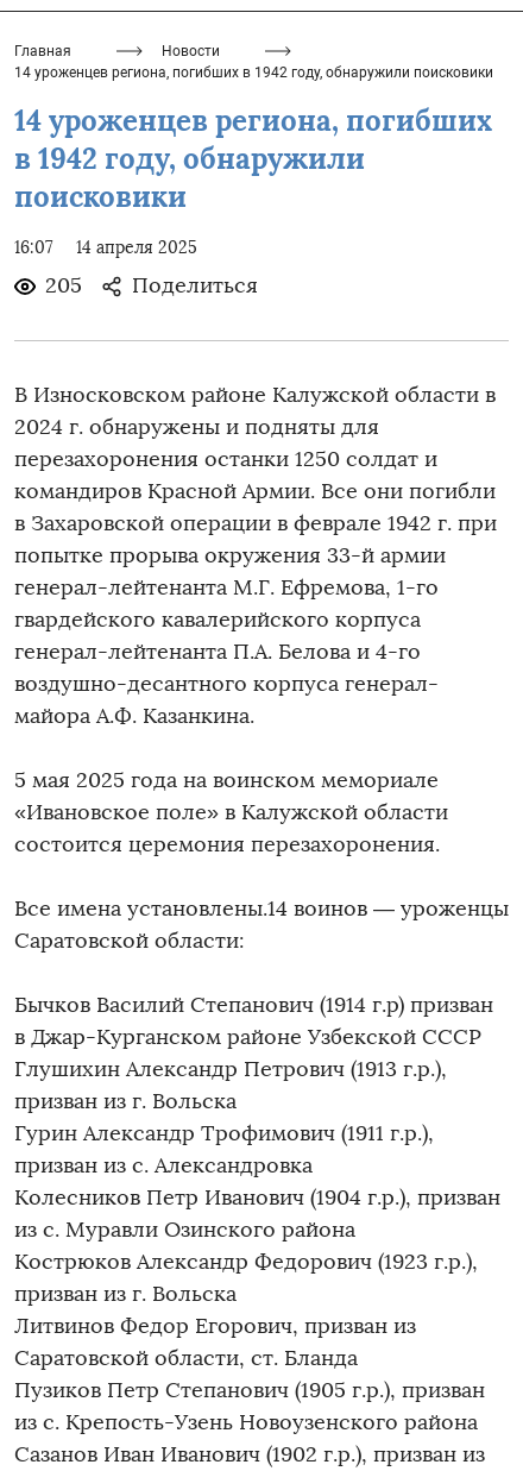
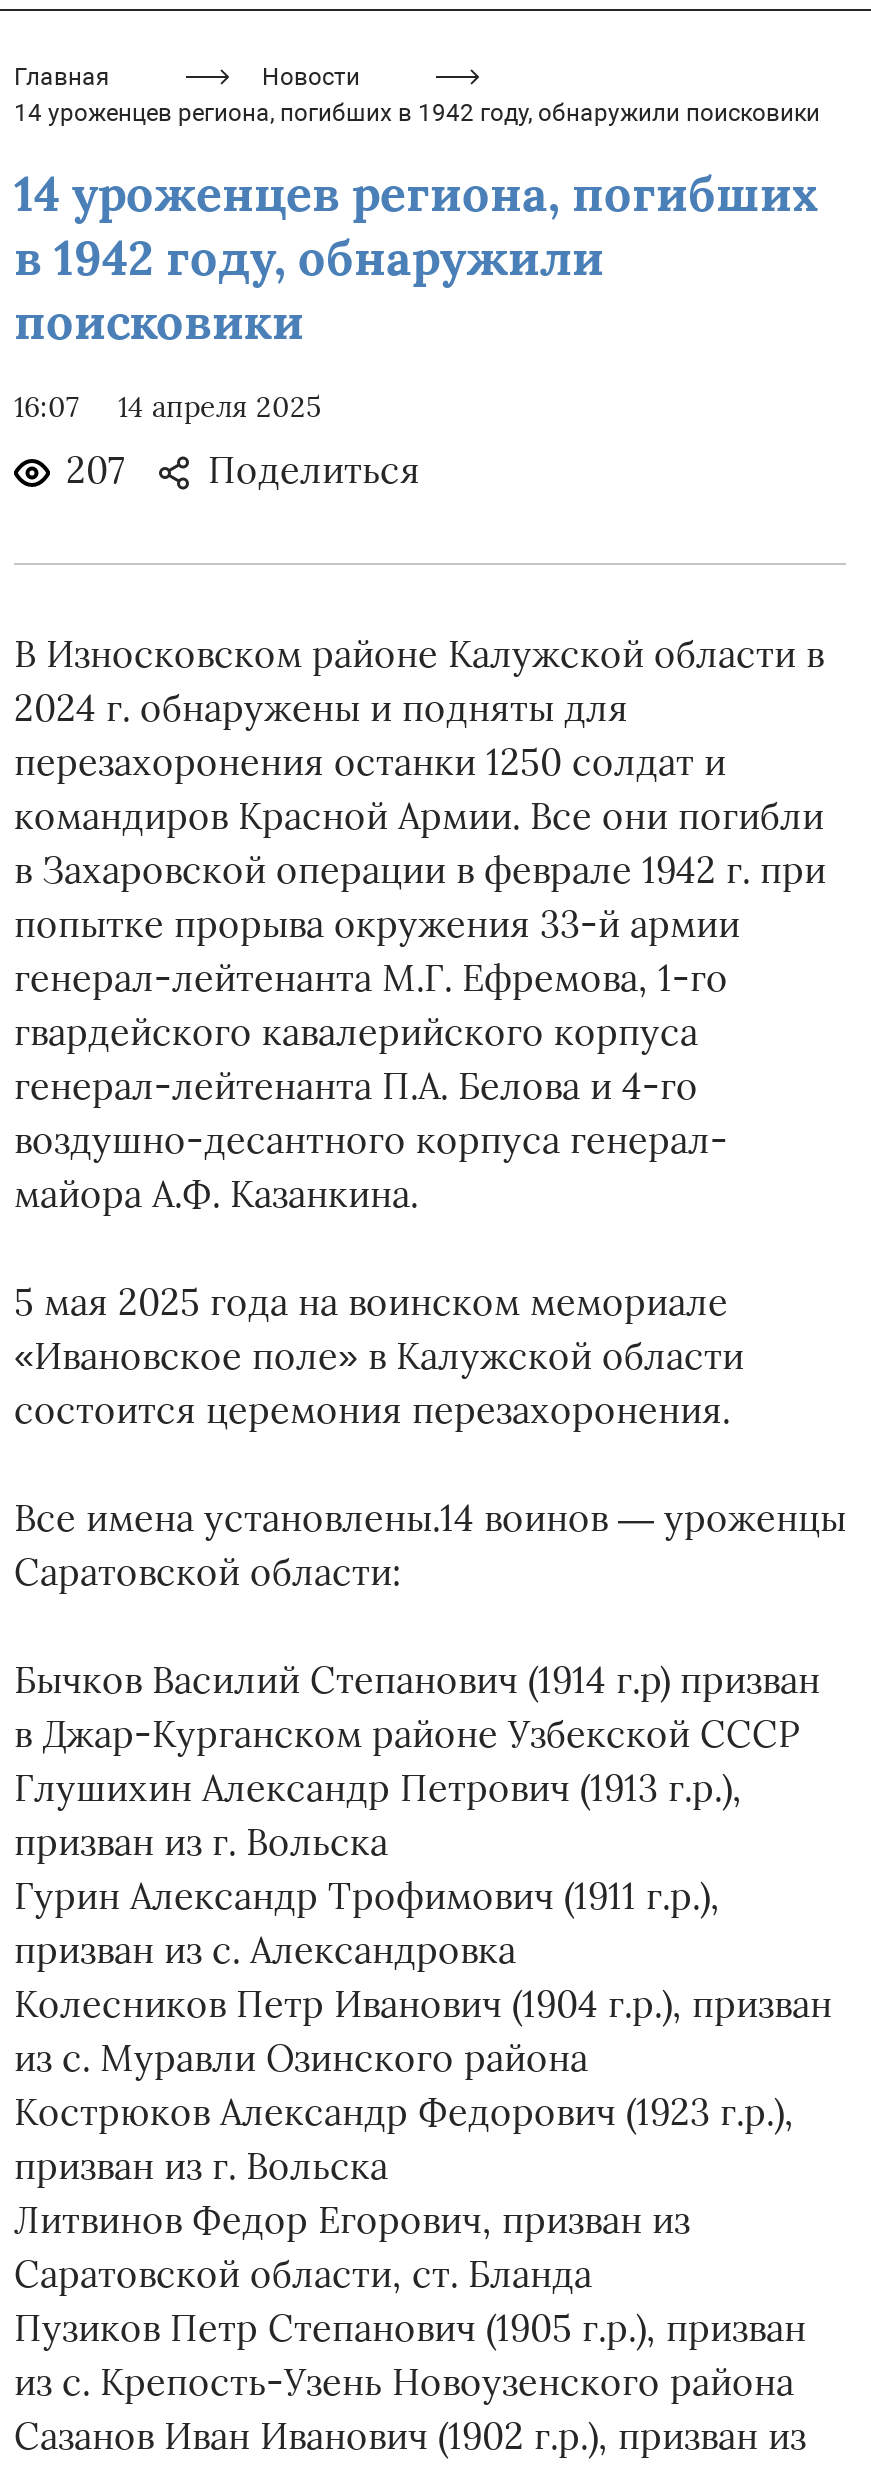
[45,272,258,298] 205 Поделиться -> [66,449,420,493] 207 Поделиться

